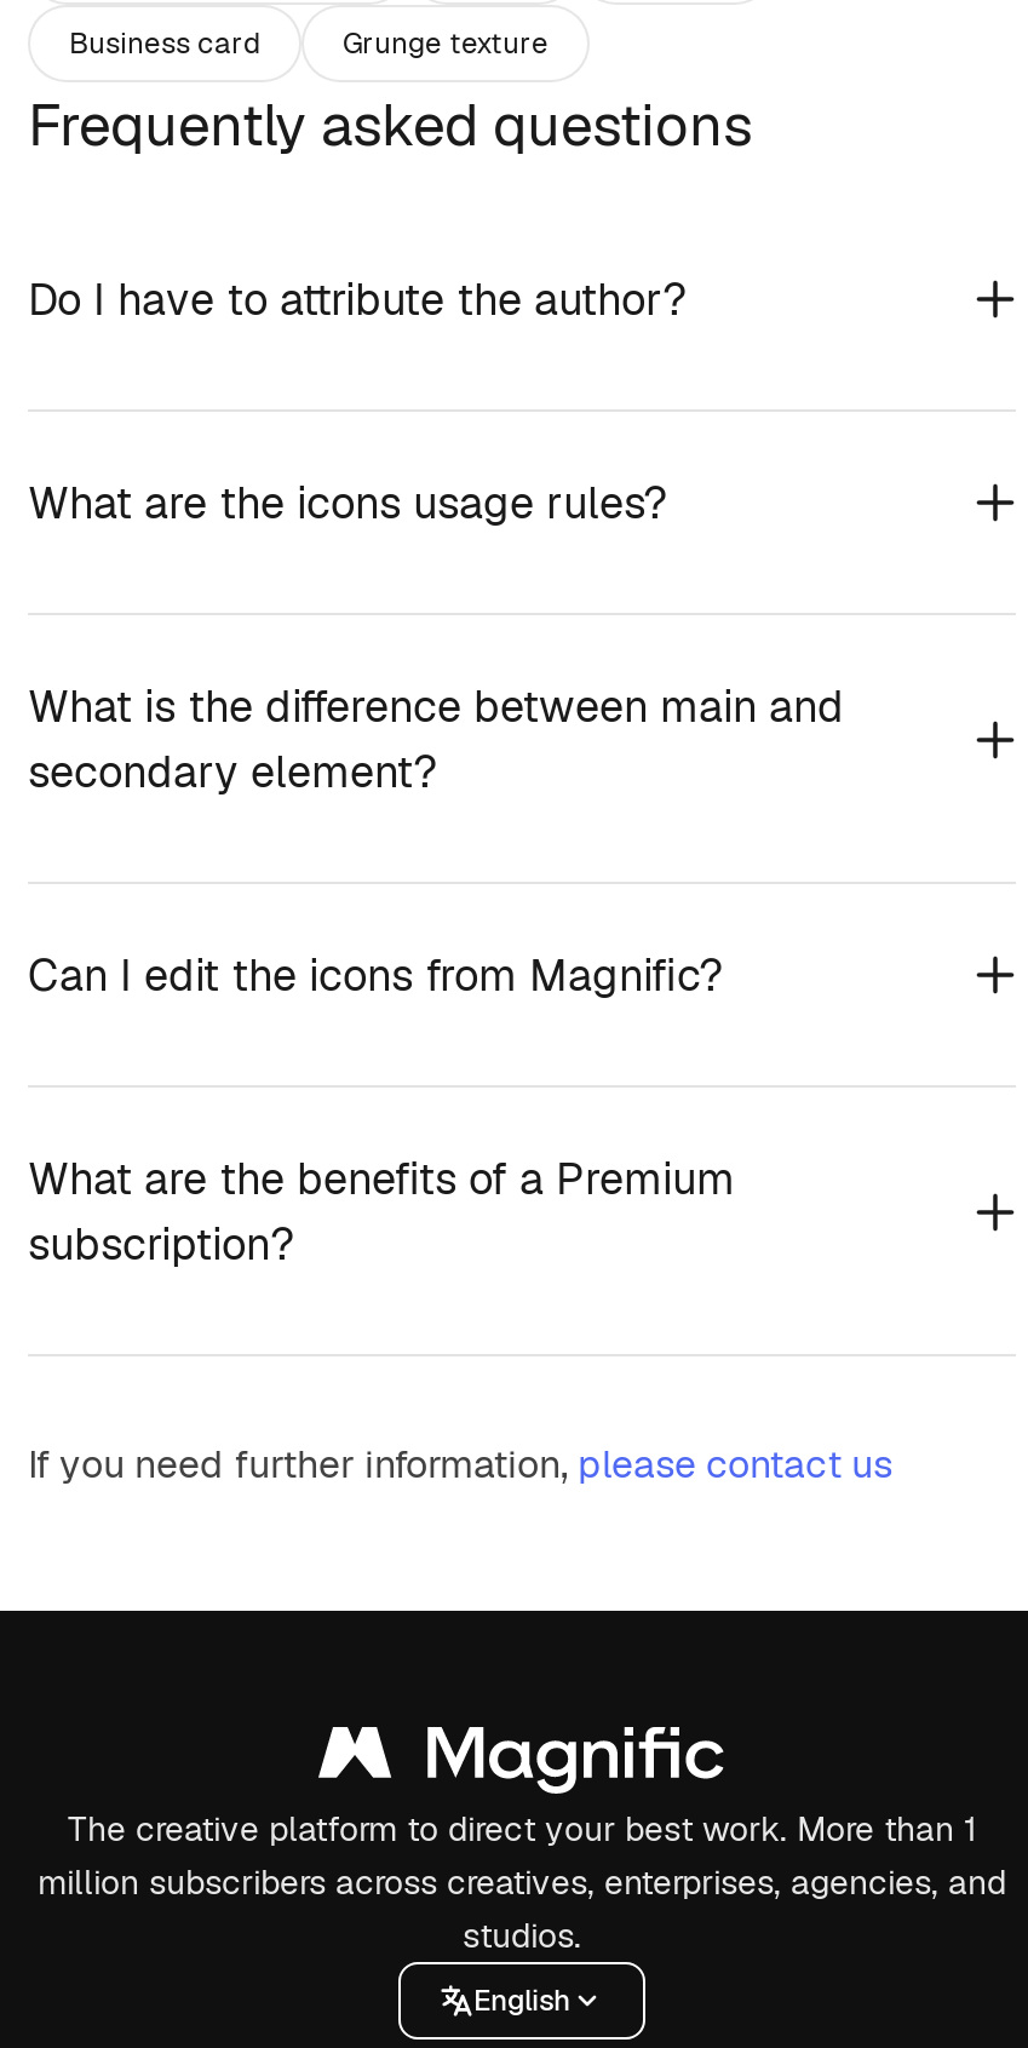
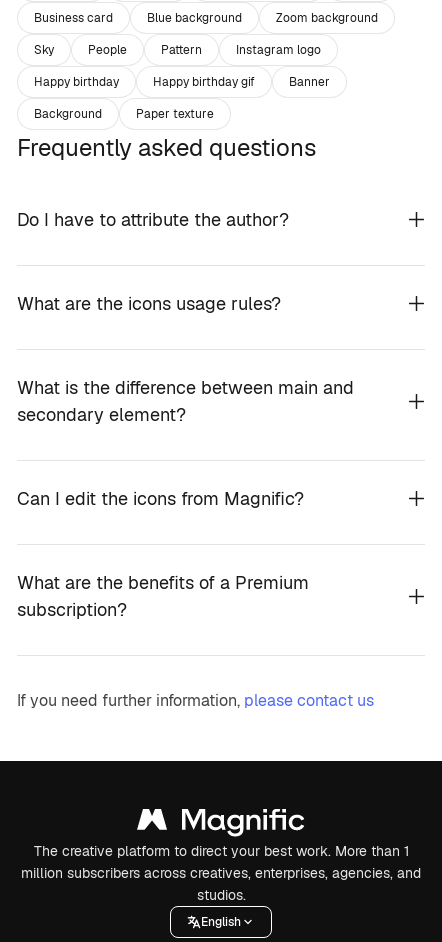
[343,23,549,62] Grunge texture -> [34,9,378,121] Blue background | Zoom background | Sky | People | Pattern | Instagram logo | Happy birthday | Happy birthday gif | Banner | Background | Paper texture

